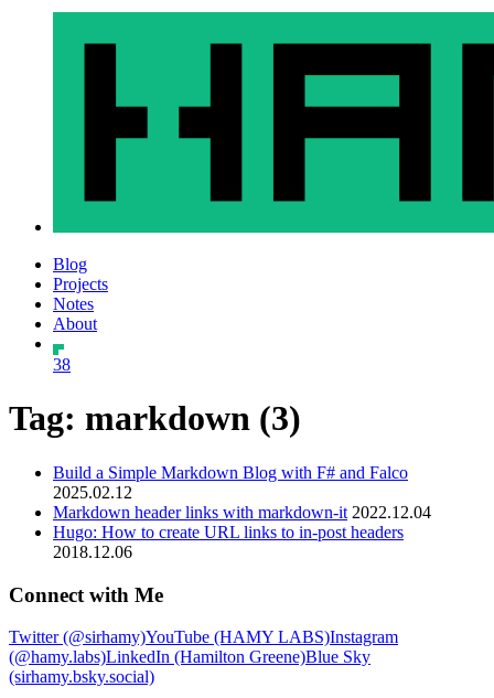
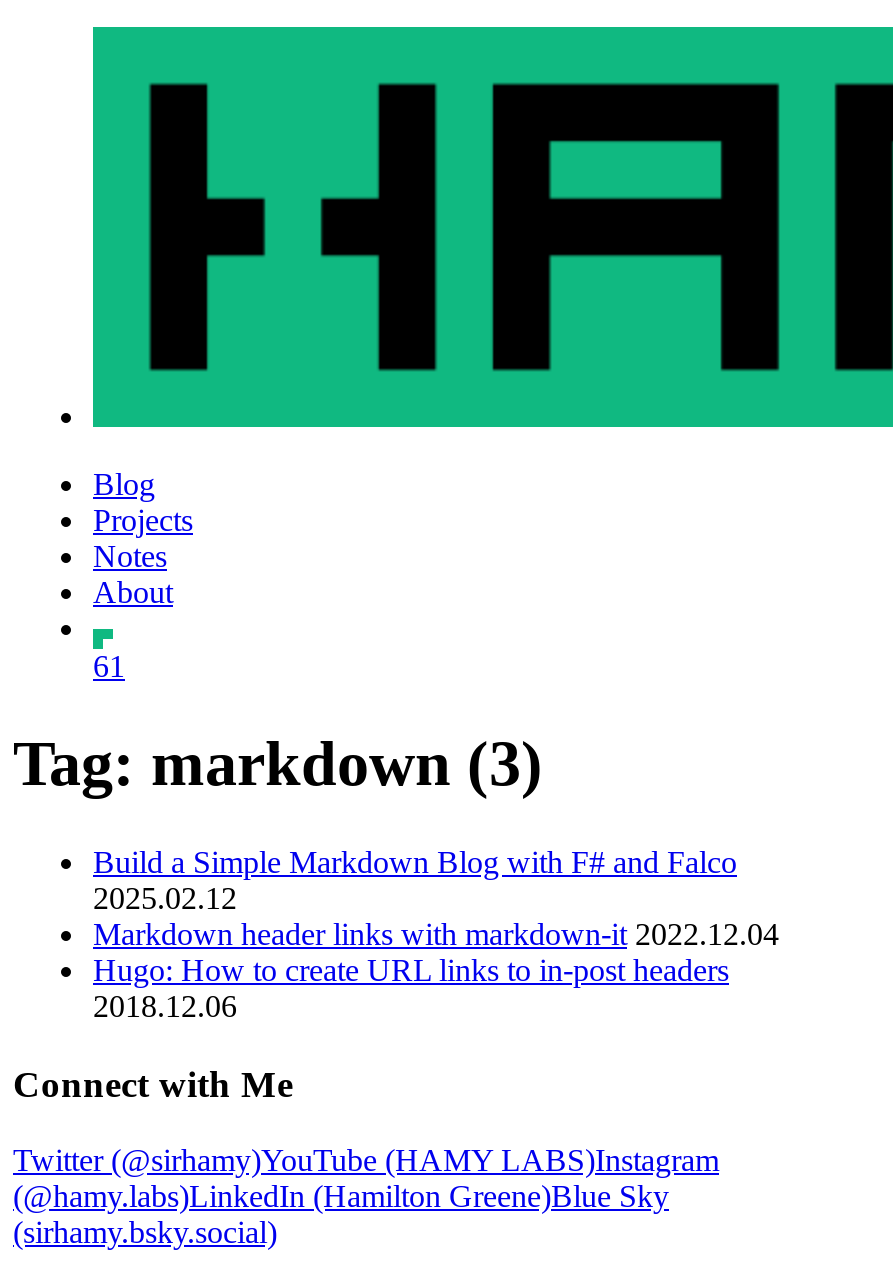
[53,355,71,374] 38 -> [93,649,125,683] 61

